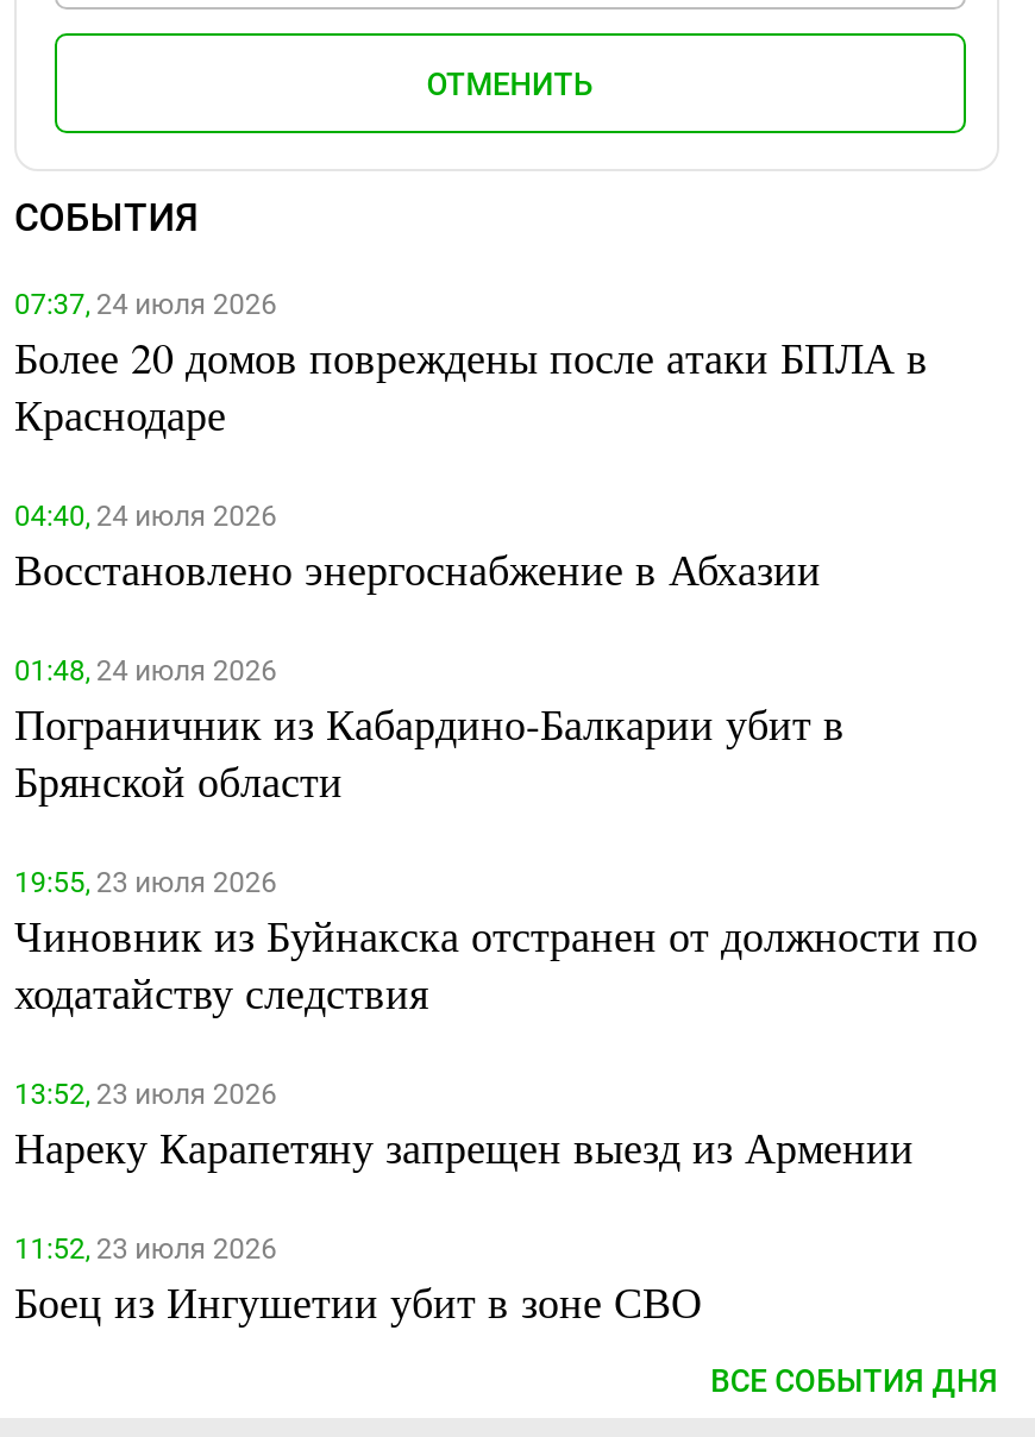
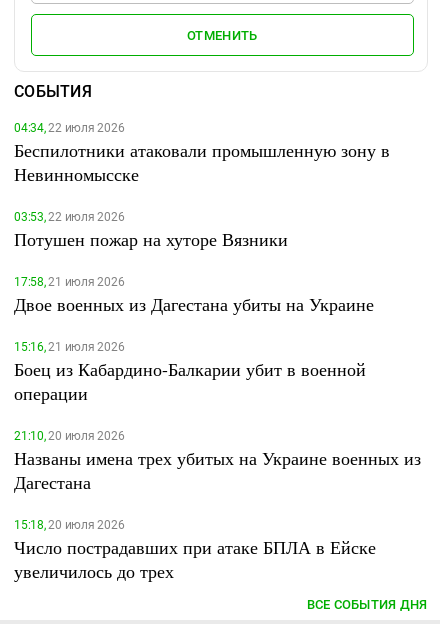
[14,289,928,444] 07:37, 24 июля 2026 | Более 20 домов повреждены после атаки БПЛА в | Краснодаре -> [14,121,390,186] 04:34, 22 июля 2026 | Беспилотники атаковали промышленную зону в | Невинномысске
[14,501,821,598] 04:40, 24 июля 2026 | Восстановлено энергоснабжение в Абхазии -> [14,210,288,251] 03:53, 22 июля 2026 | Потушен пожар на хуторе Вязники
[14,655,845,810] 01:48, 24 июля 2026 | Пограничник из Кабардино-Балкарии убит в | Брянской области -> [14,275,374,316] 17:58, 21 июля 2026 | Двое военных из Дагестана убиты на Украине
[14,867,978,1022] 19:55, 23 июля 2026 | Чиновник из Буйнакска отстранен от должности по | ходатайству следствия -> [14,340,366,405] 15:16, 21 июля 2026 | Боец из Кабардино-Балкарии убит в военной | операции
[14,1079,914,1176] 13:52, 23 июля 2026 | Нареку Карапетяну запрещен выезд из Армении -> [14,429,421,494] 21:10, 20 июля 2026 | Названы имена трех убитых на Украине военных из | Дагестана
[14,1234,702,1331] 11:52, 23 июля 2026 | Боец из Ингушетии убит в зоне СВО -> [14,518,376,583] 15:18, 20 июля 2026 | Число пострадавших при атаке БПЛА в Ейске | увеличилось до трех

